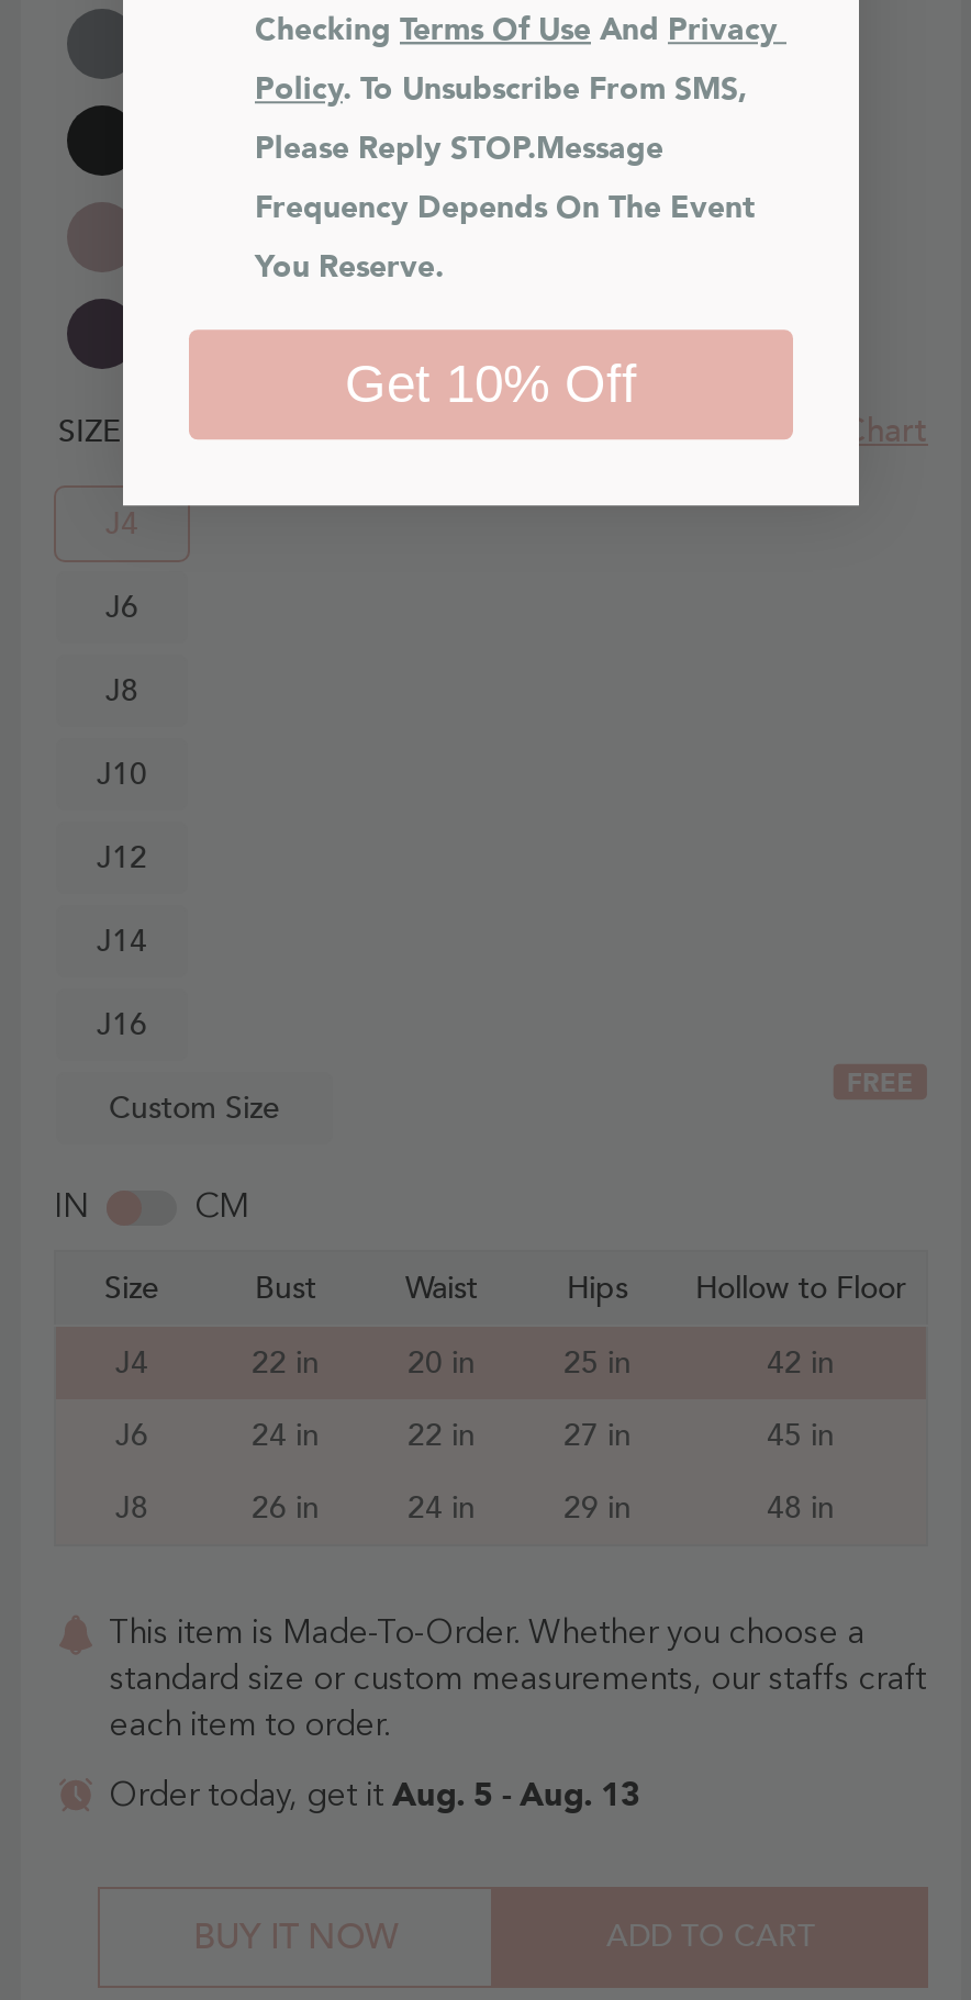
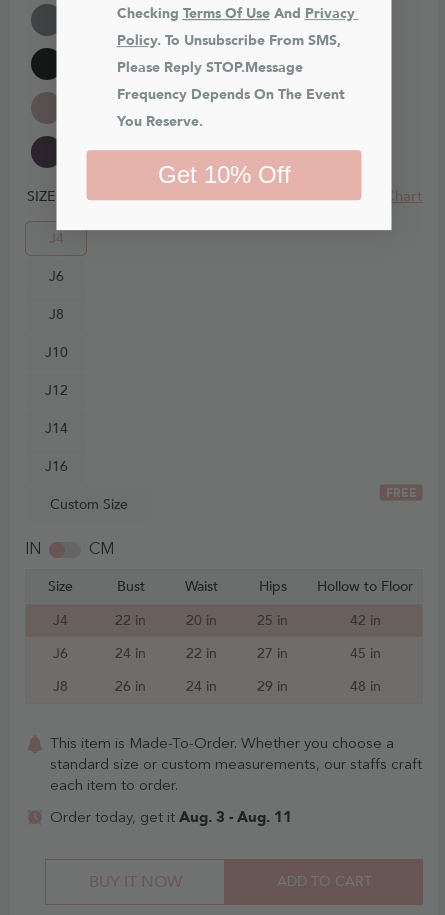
[109,1772,640,1816] Order today, get it Aug. 5 - Aug. 13 -> [50,807,292,827] Order today, get it Aug. 3 - Aug. 11

